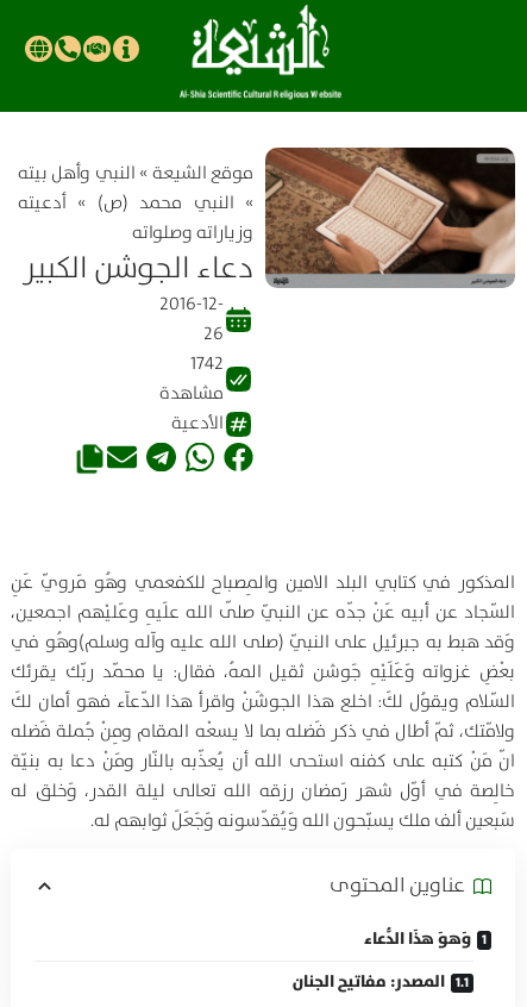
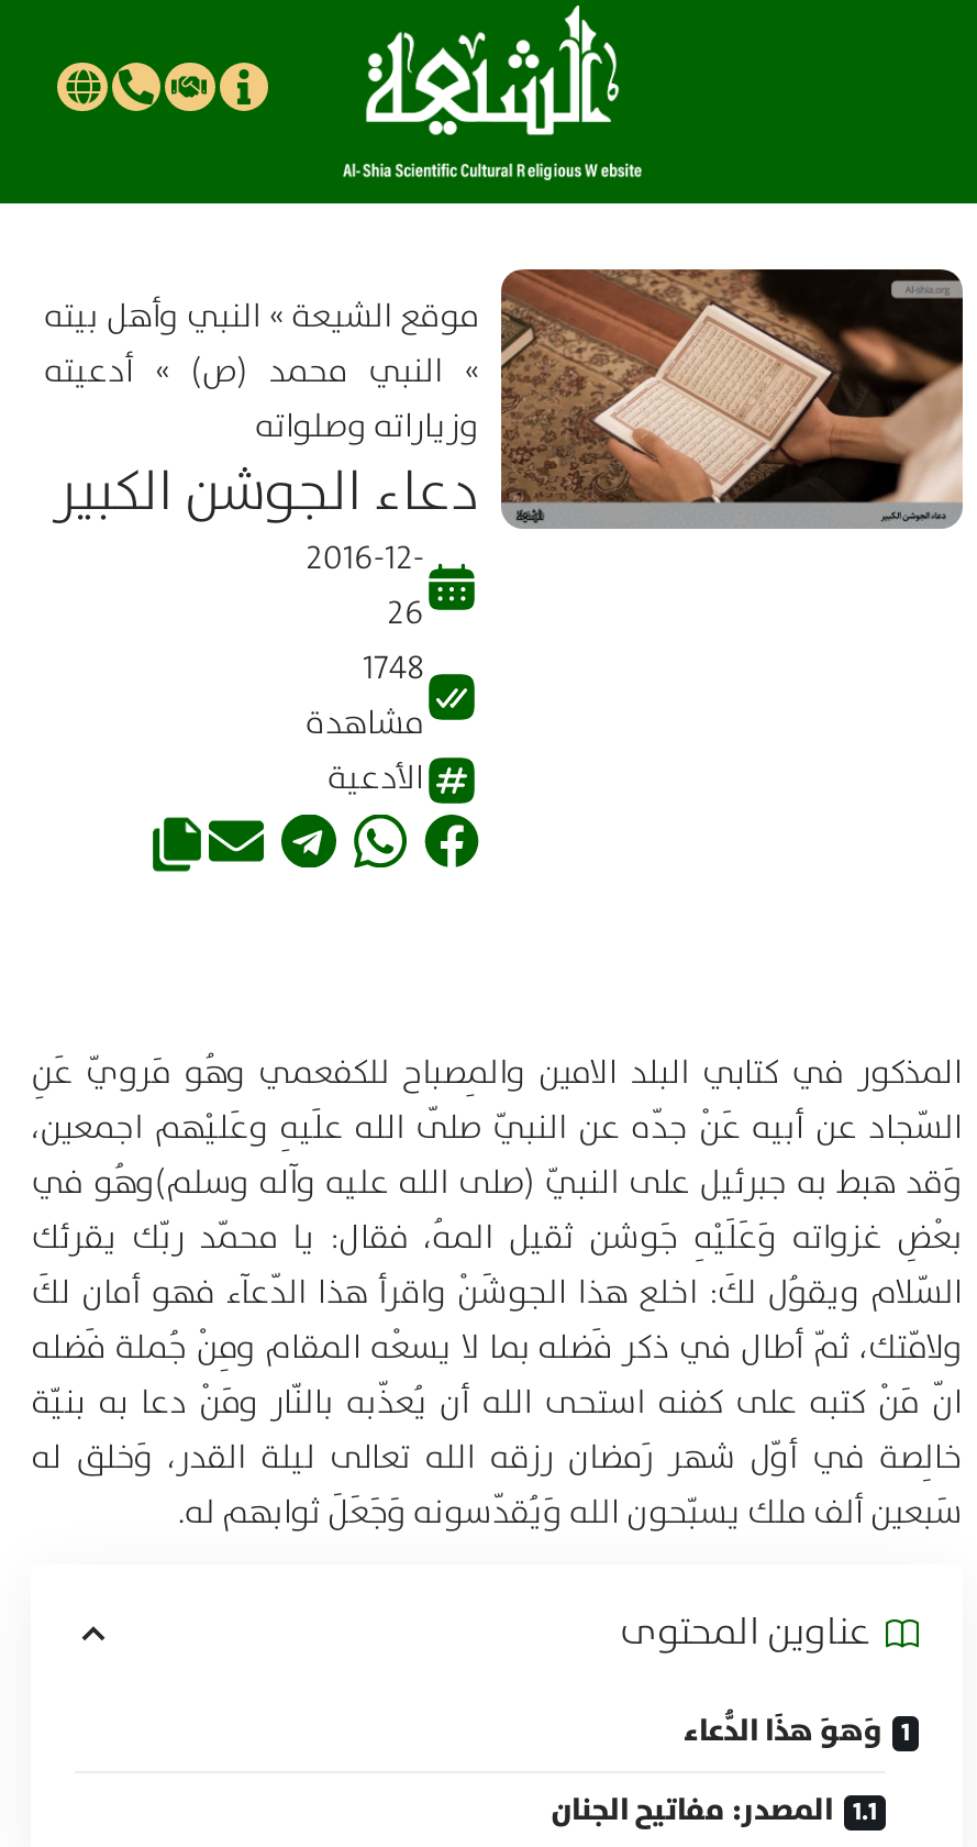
[190,349,224,378] 1742 -> [363,642,424,695] 1748

